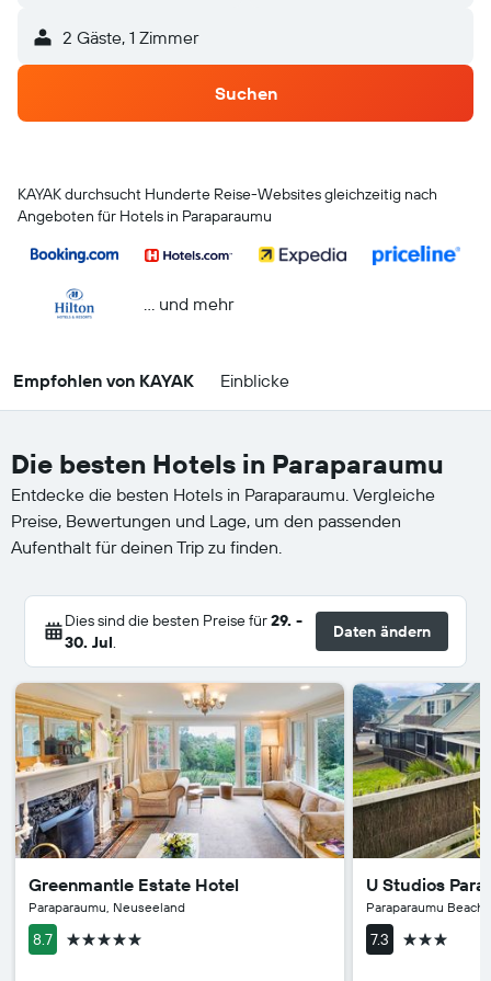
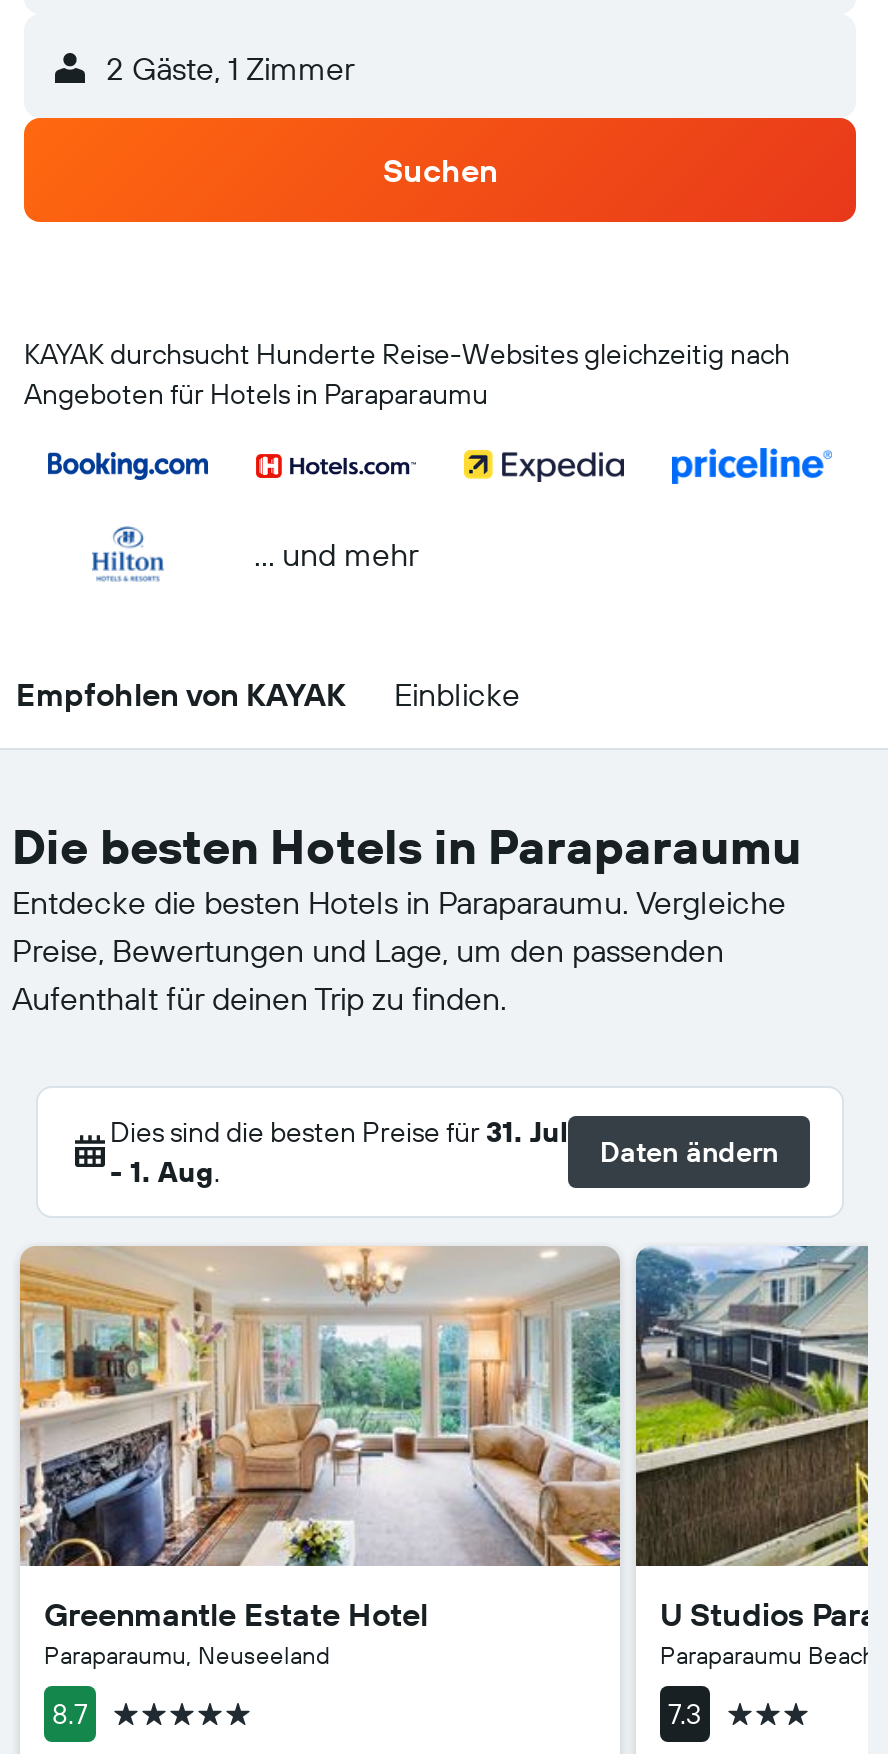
[65,611,302,652] Dies sind die besten Preise für 29. - | 30. Jul. -> [110,1114,568,1190] Dies sind die besten Preise für 31. Jul | - 1. Aug.

